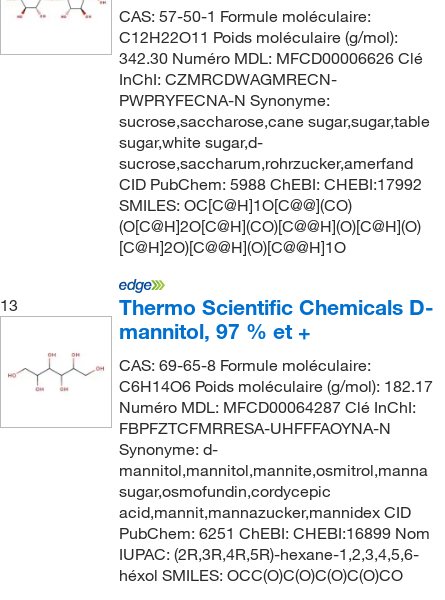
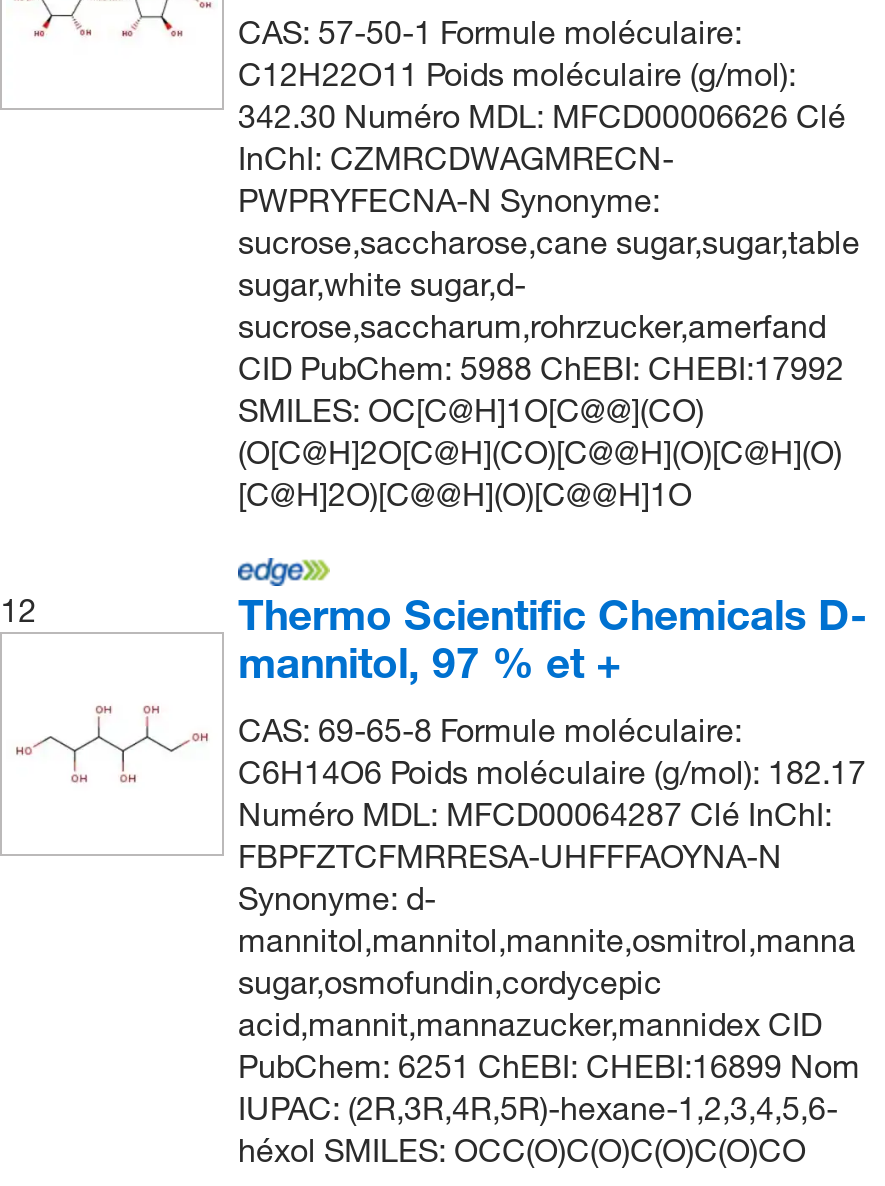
[0,295,18,315] 13 -> [0,590,36,630] 12

